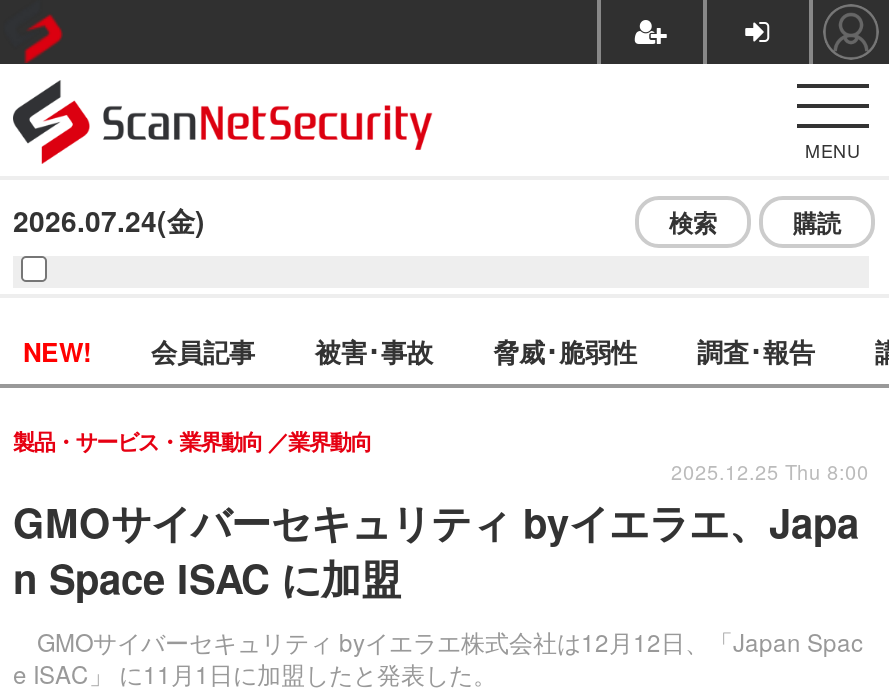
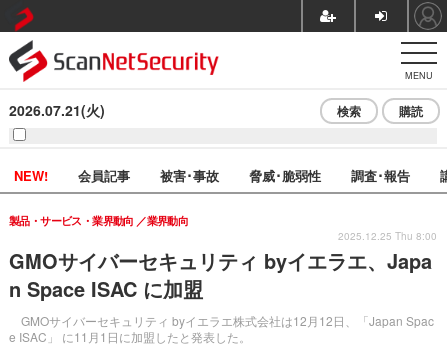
[13,200,205,240] 2026.07.24(金) -> [9,100,105,120] 2026.07.21(火)

